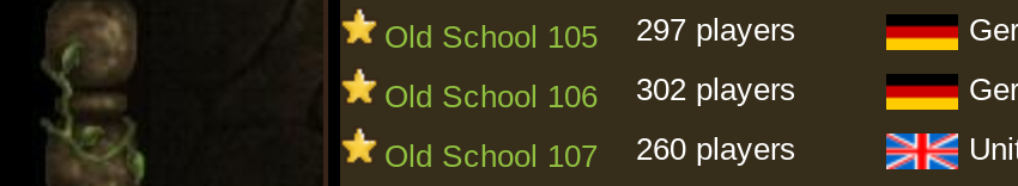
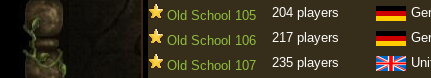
[384,12,796,55] Old School 105 297 players -> [166,5,338,23] Old School 105 204 players
[384,72,796,114] Old School 106 302 players -> [166,30,338,48] Old School 106 217 players
[384,131,796,174] Old School 107 260 players -> [166,55,338,73] Old School 107 235 players

